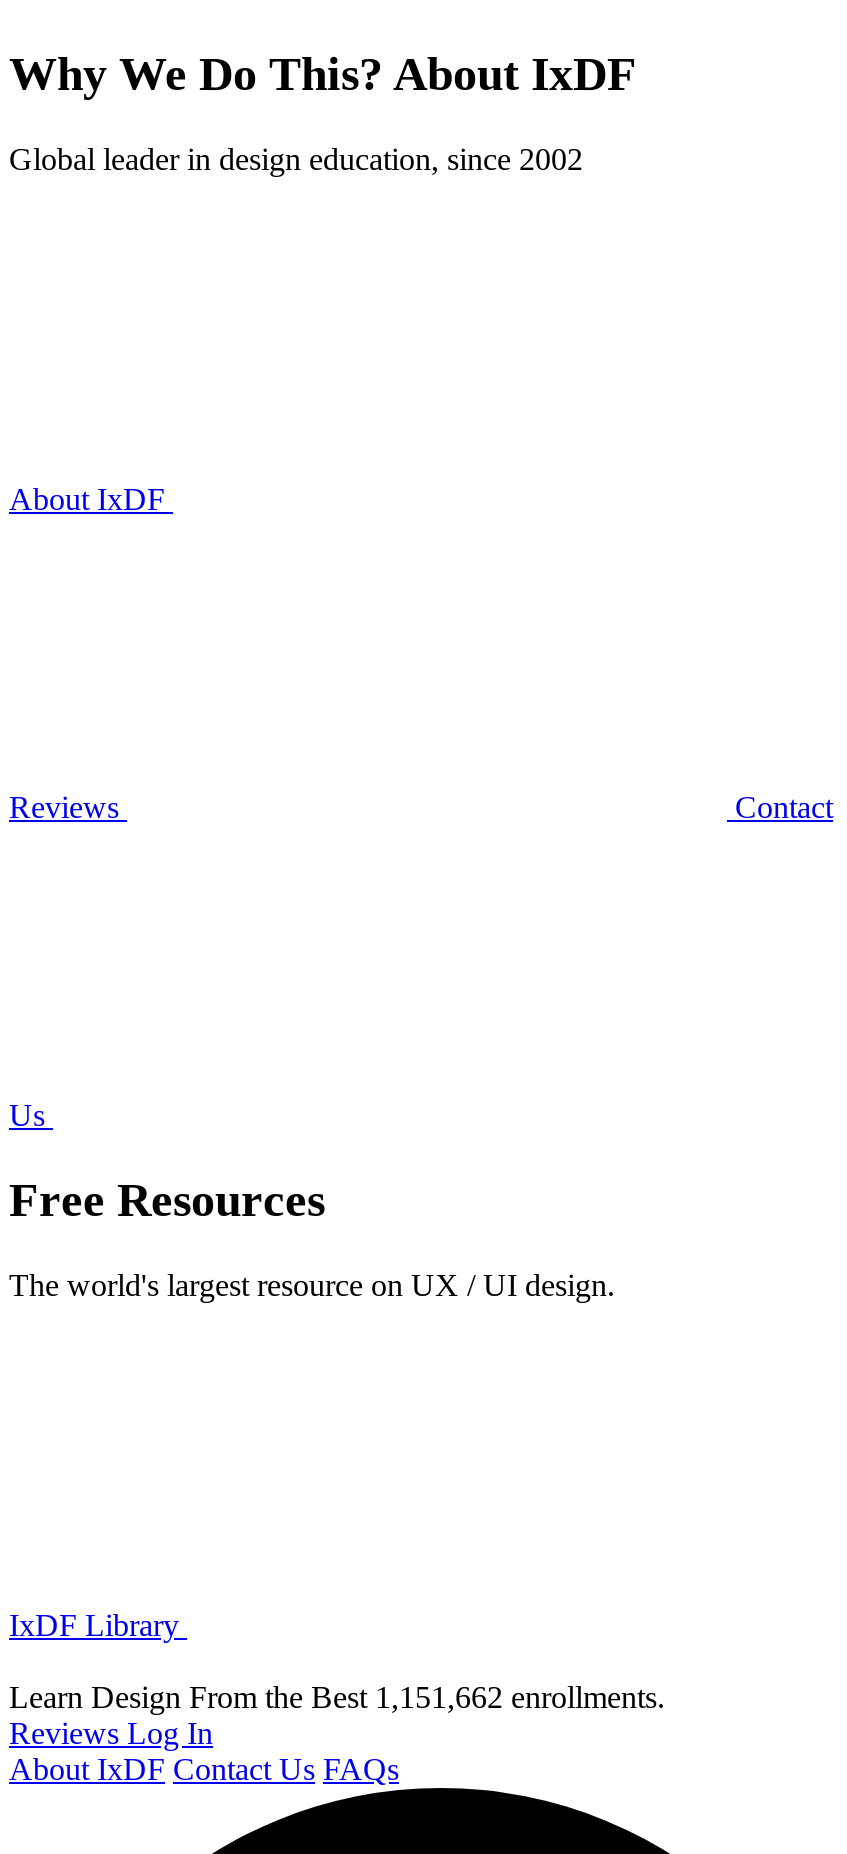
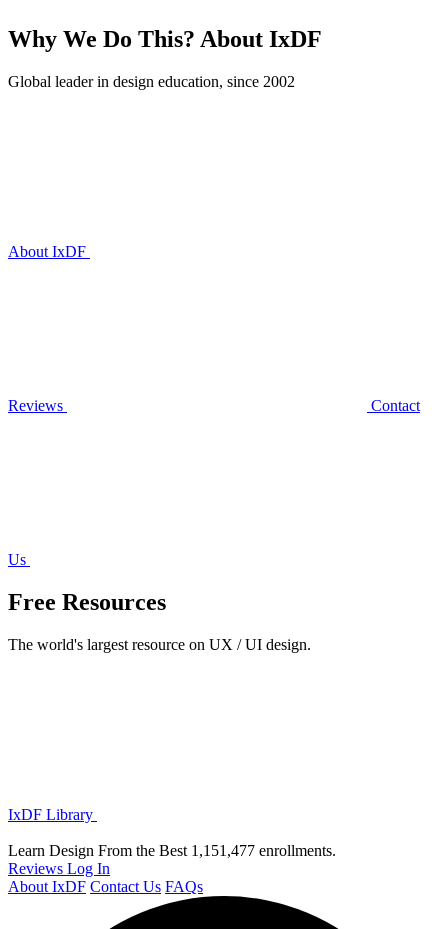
[9,1679,665,1713] Learn Design From the Best 1,151,662 enrollments. -> [8,842,336,859] Learn Design From the Best 1,151,477 enrollments.

